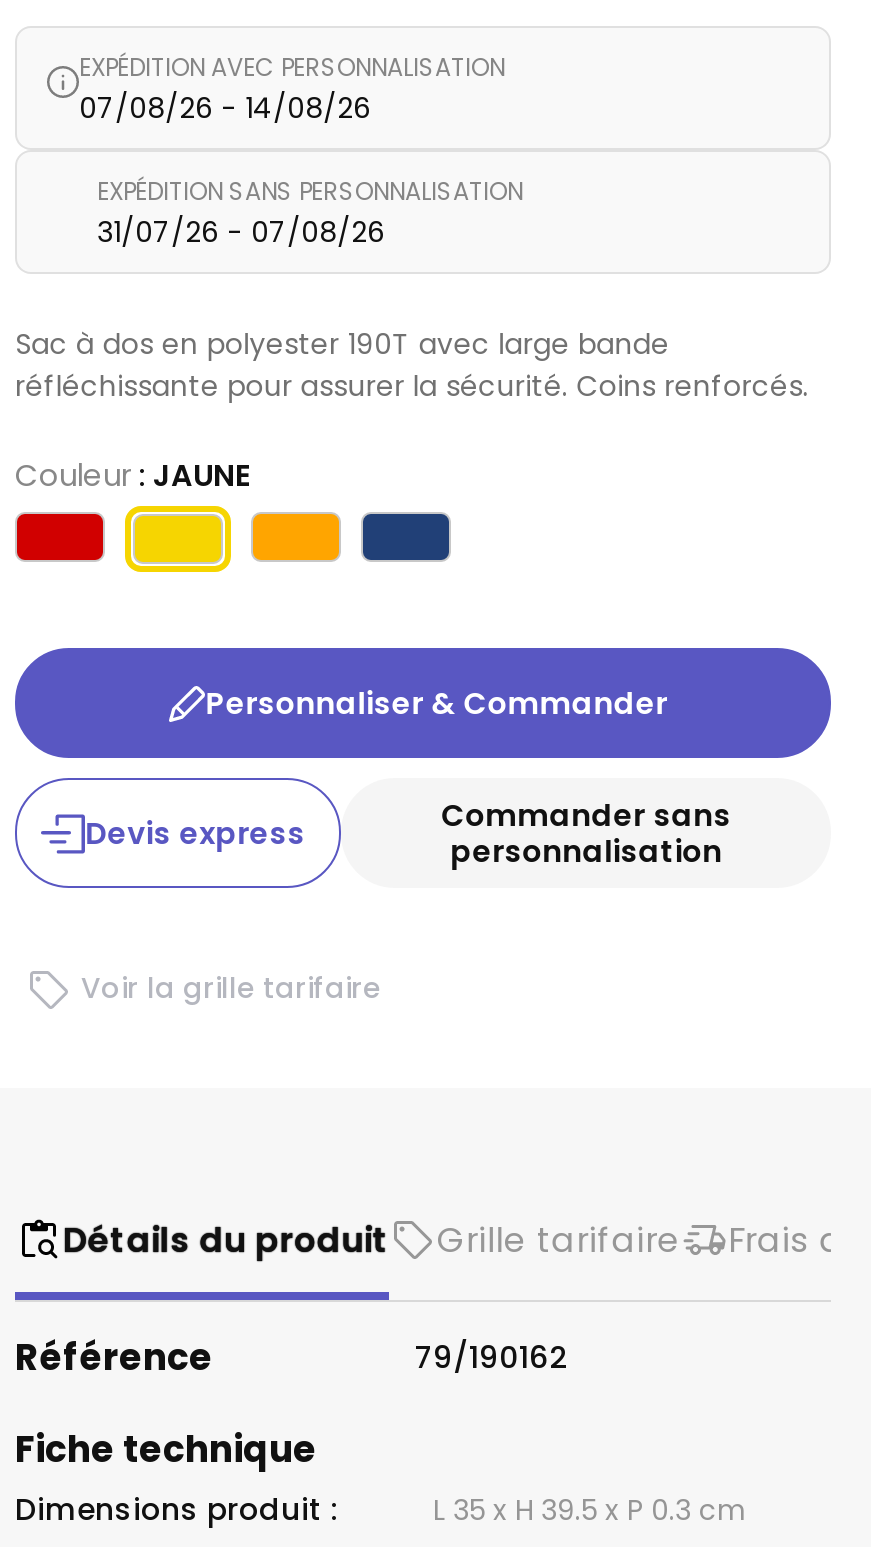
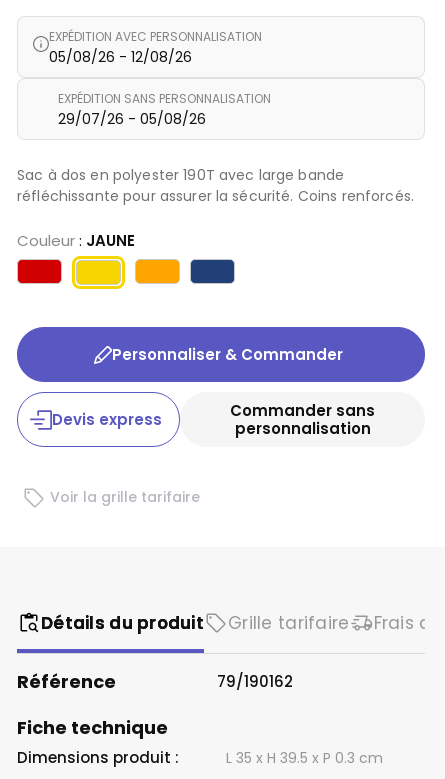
[79,88,371,128] 07/08/26 - 14/08/26 -> [49,47,192,67] 05/08/26 - 12/08/26
[97,212,385,252] 31/07/26 - 07/08/26 -> [58,109,206,129] 29/07/26 - 05/08/26

